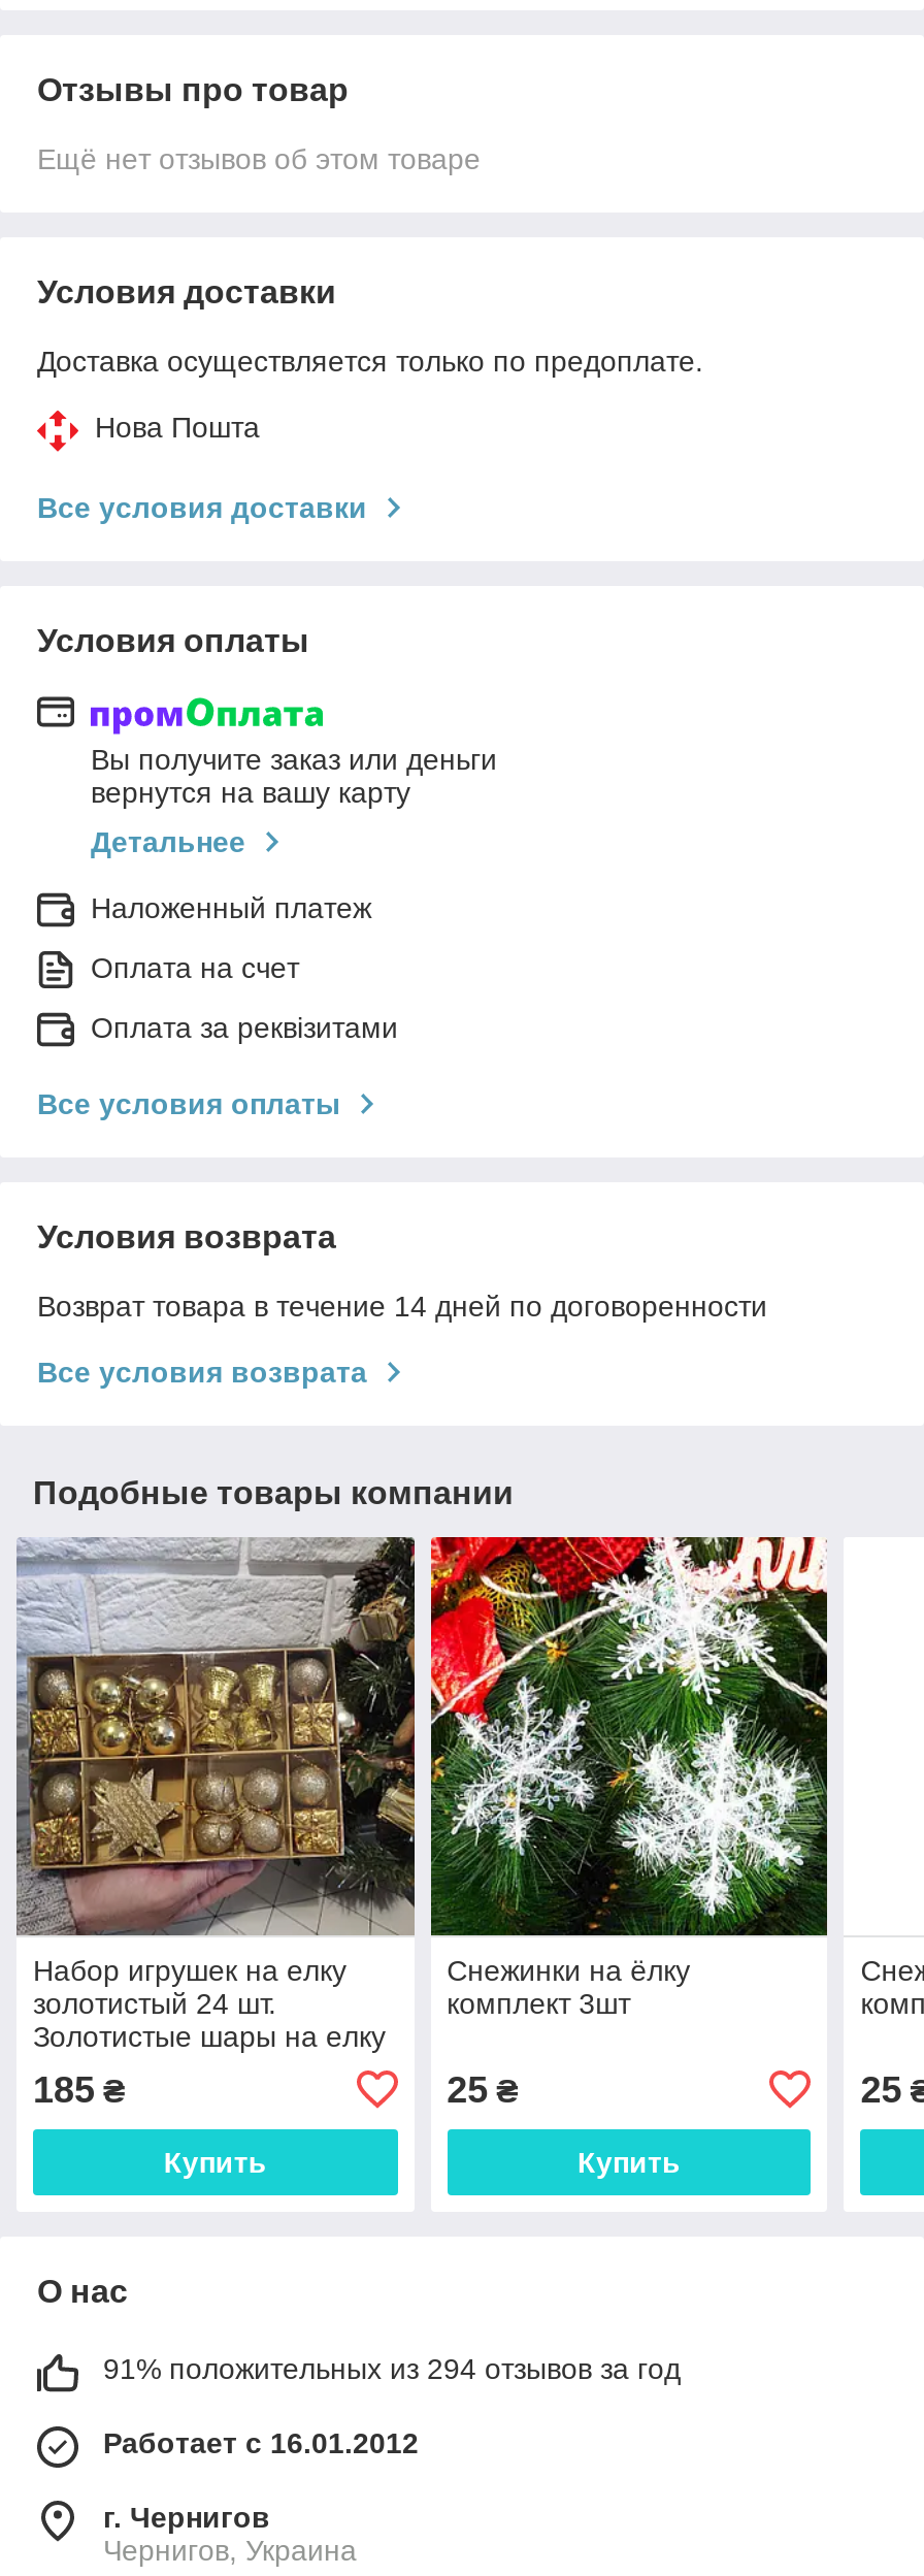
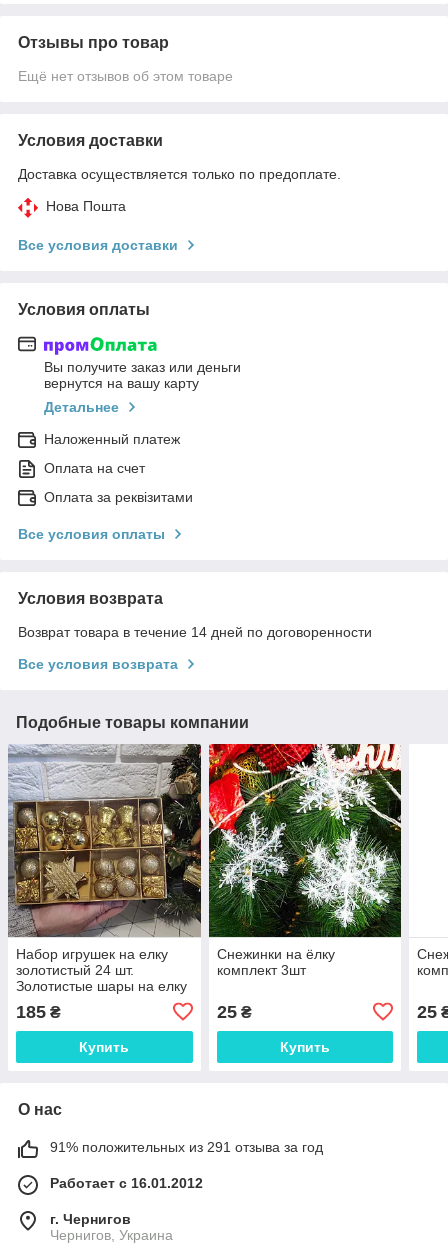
[103,2352,681,2385] 91% положительных из 294 отзывов за год -> [50,1139,323,1155] 91% положительных из 291 отзыва за год

